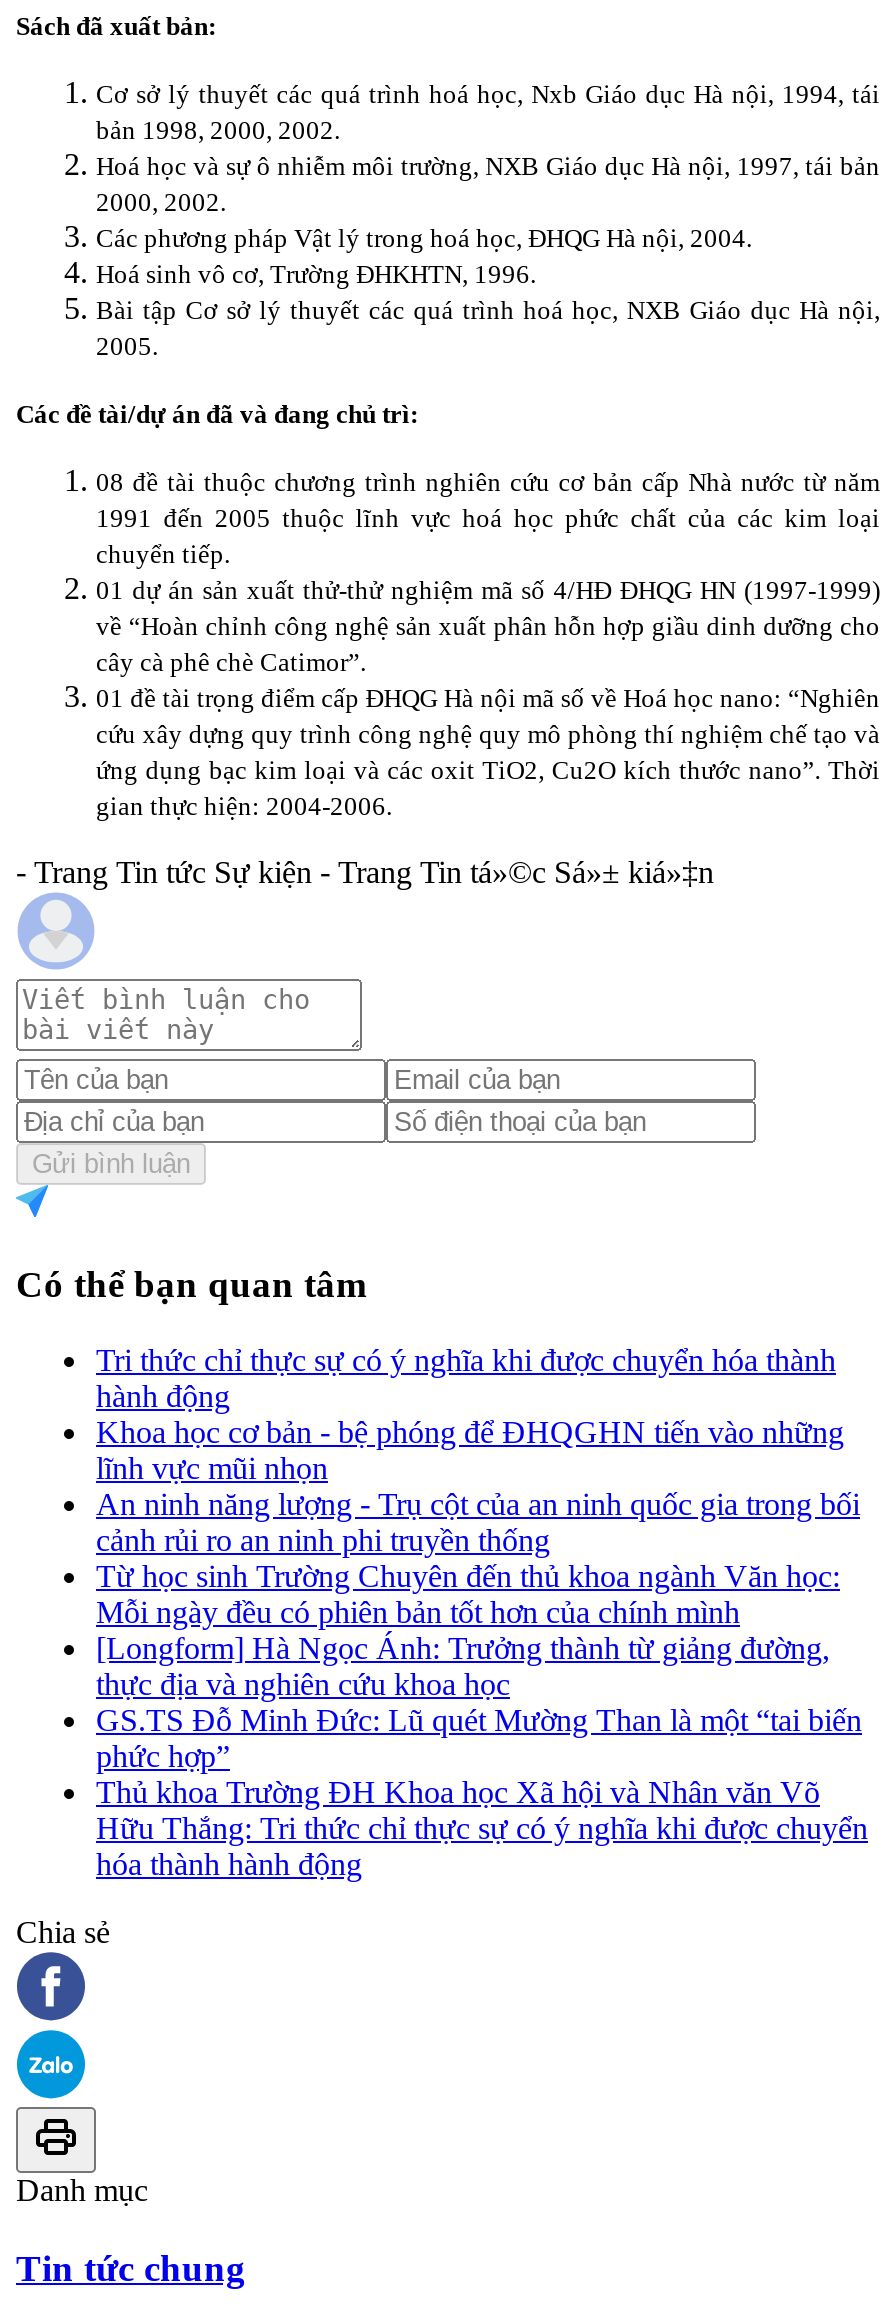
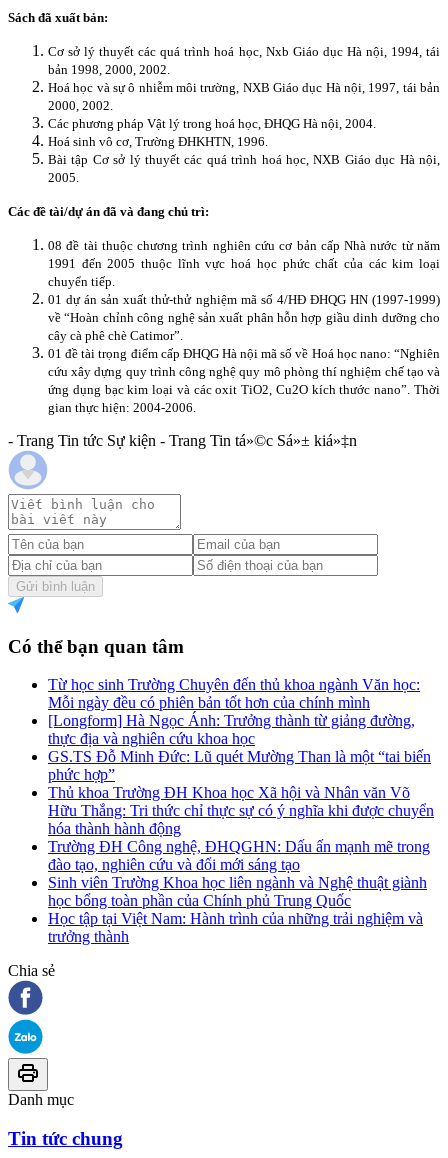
[96,1344,860,1558] Tri thức chỉ thực sự có ý nghĩa khi được chuyển hóa thành | hành động | Khoa học cơ bản - bệ phóng để ĐHQGHN tiến vào những | lĩnh vực mũi nhọn | An ninh năng lượng - Trụ cột của an ninh quốc gia trong bối | cảnh rủi ro an ninh phi truyền thống -> none
moved [96,1560,868,1882] -> [48,676,434,837]: Từ học sinh Trường Chuyên đến thủ khoa ngành Văn học: | Mỗi ngày đều có phiên bản tốt hơn của chính mình | [Longform] Hà Ngọc Ánh: Trưởng thành từ giảng đường, | ... | Hữu Thắng: Tri thức chỉ thực sự có ý nghĩa khi được chuyển | hóa thành hành động
none -> [48,838,430,945] Trường ĐH Công nghệ, ĐHQGHN: Dấu ấn mạnh mẽ trong | đào tạo, nghiên cứu và đổi mới sáng tạo | Sinh viên Trường Khoa học liên ngành và Nghệ thuật giành | học bổng toàn phần của Chính phủ Trung Quốc | Học tập tại Việt Nam: Hành trình của những trải nghiệm và | trưởng thành

